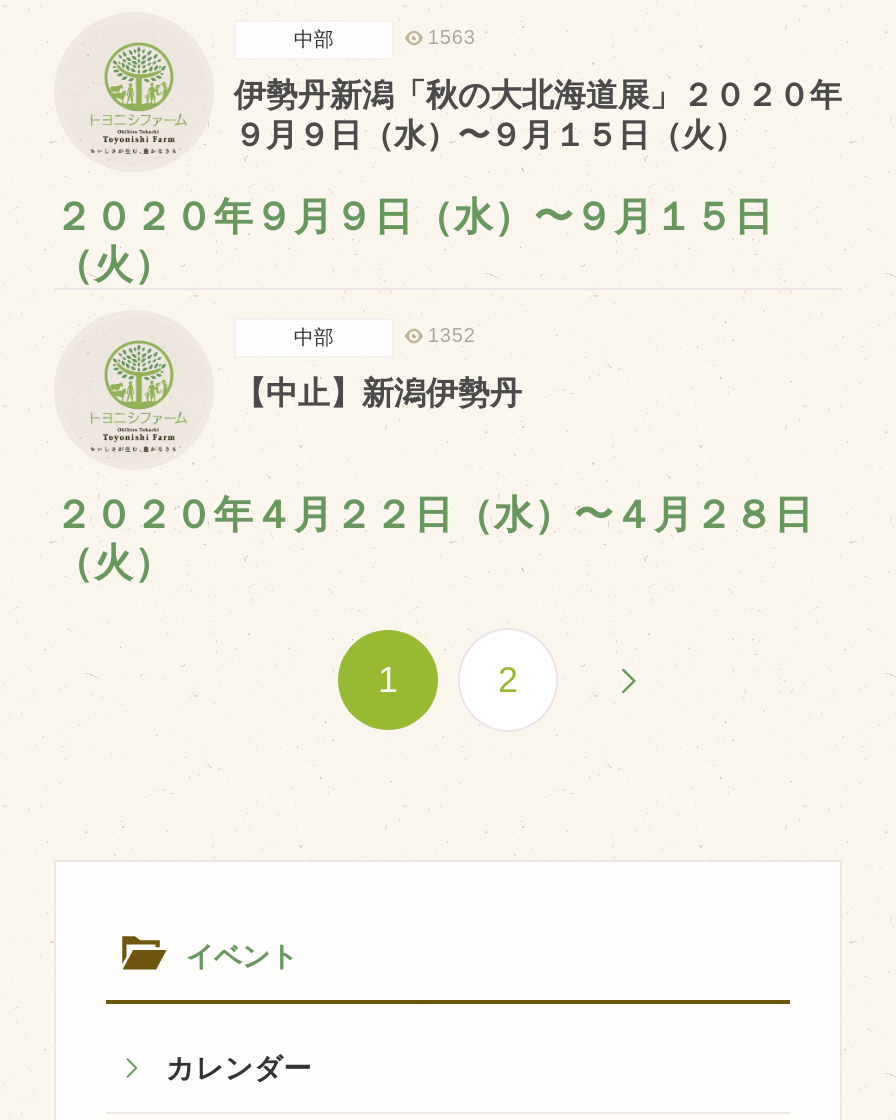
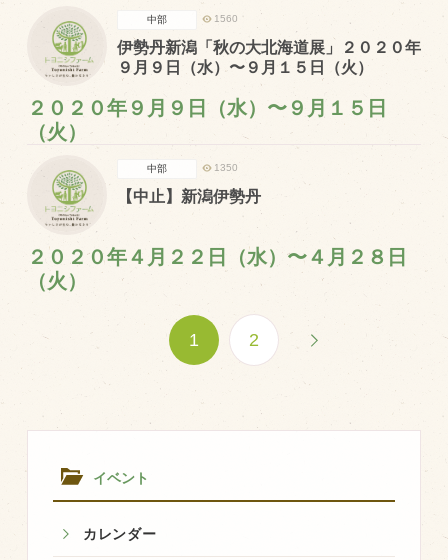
[428,26,476,48] 1563 -> [214,13,238,24] 1560
[428,324,476,346] 1352 -> [214,162,238,173] 1350

